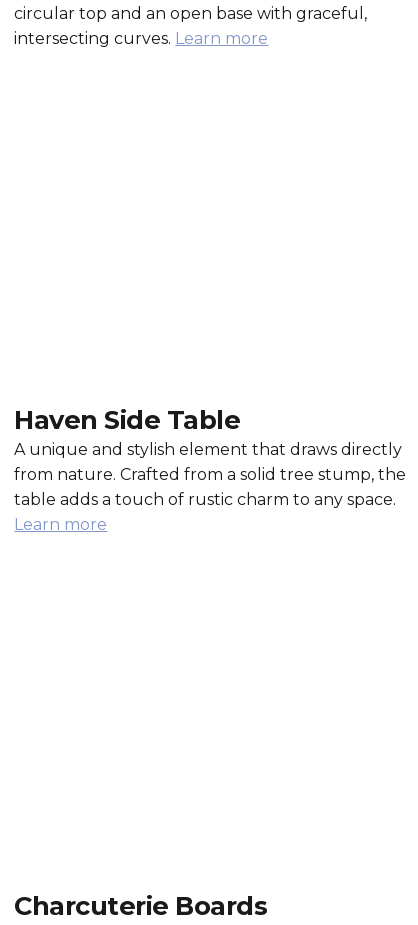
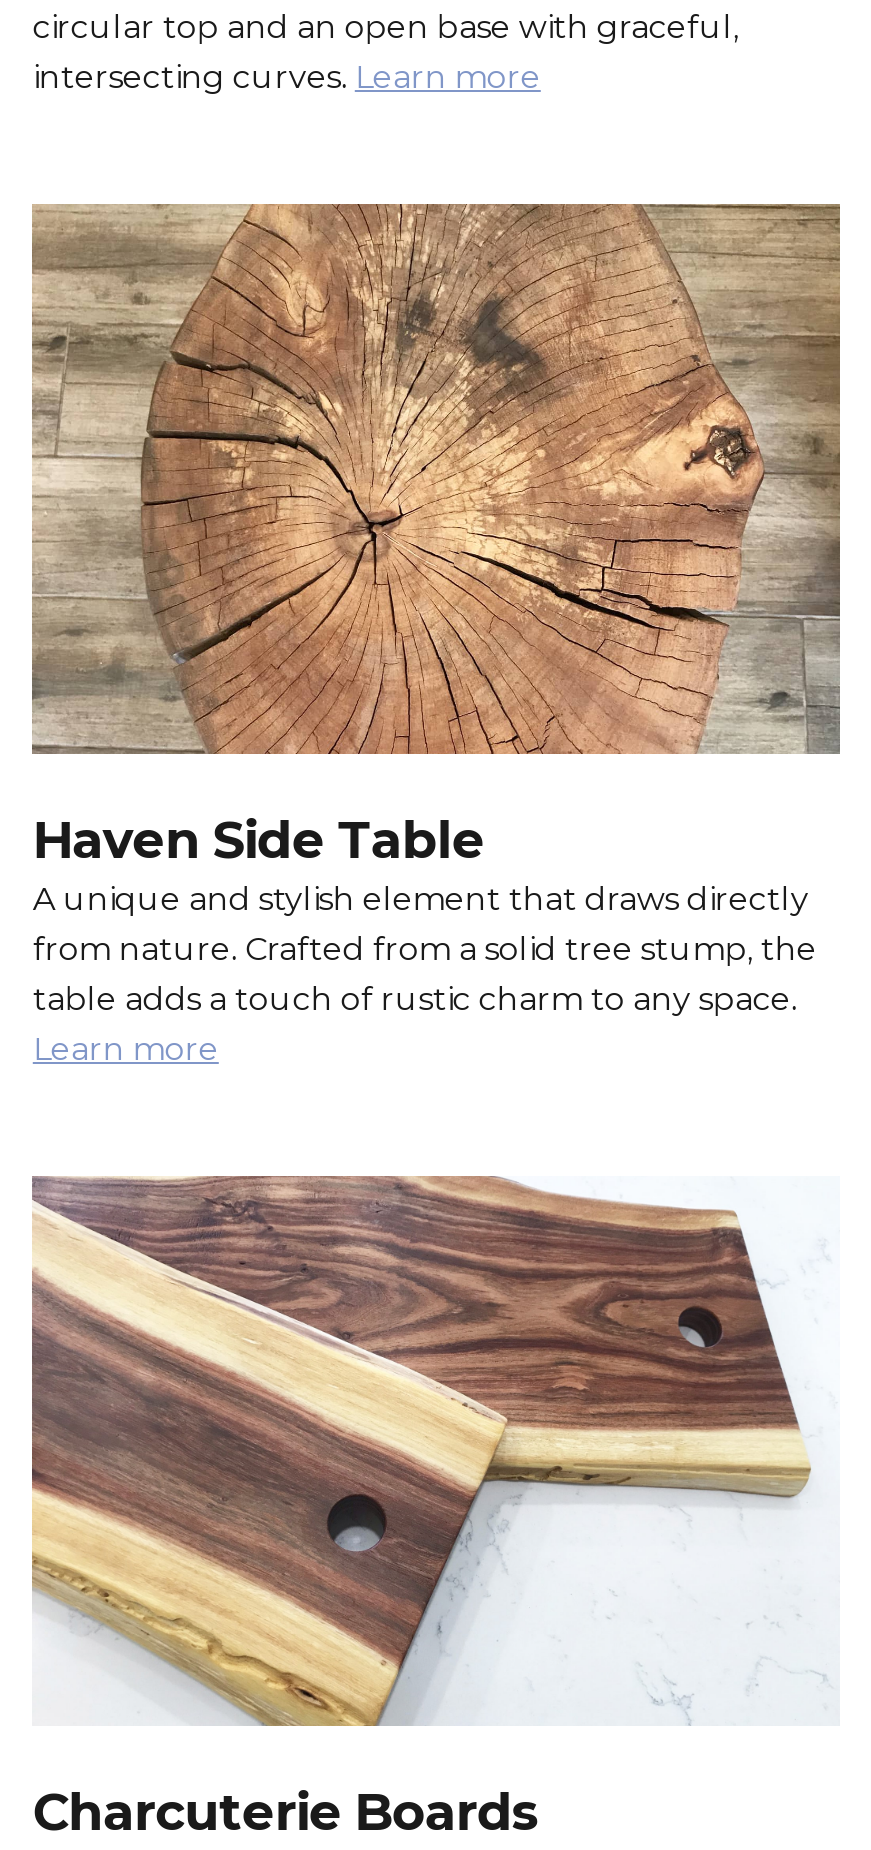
none -> [30,202,842,756] [image]
none -> [30,1174,834,1728] [image]

